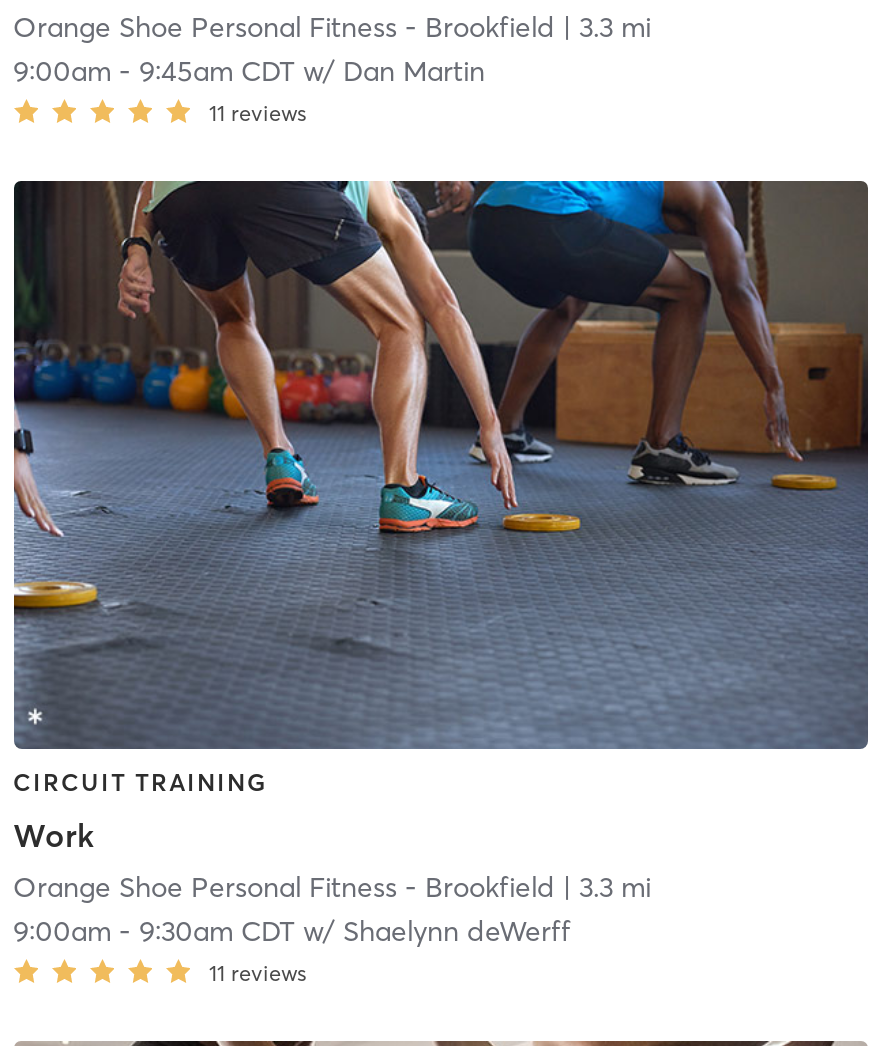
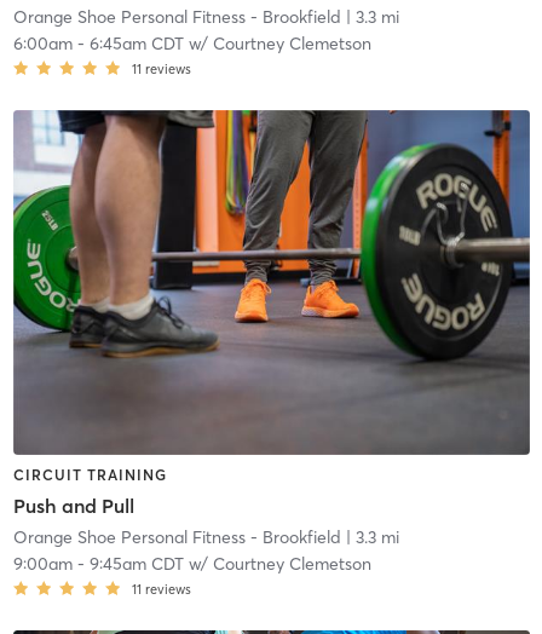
[13,52,485,88] 9:00am - 9:45am CDT w/ Dan Martin -> [13,33,371,55] 6:00am - 6:45am CDT w/ Courtney Clemetson
[12,178,870,855] [image] | Work -> [12,109,531,518] [image] | Push and Pull
[13,913,571,949] 9:00am - 9:30am CDT w/ Shaelynn deWerff -> [13,553,371,575] 9:00am - 9:45am CDT w/ Courtney Clemetson

